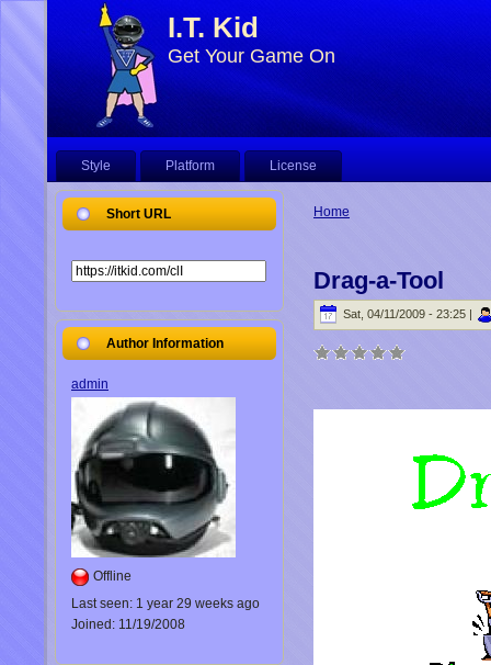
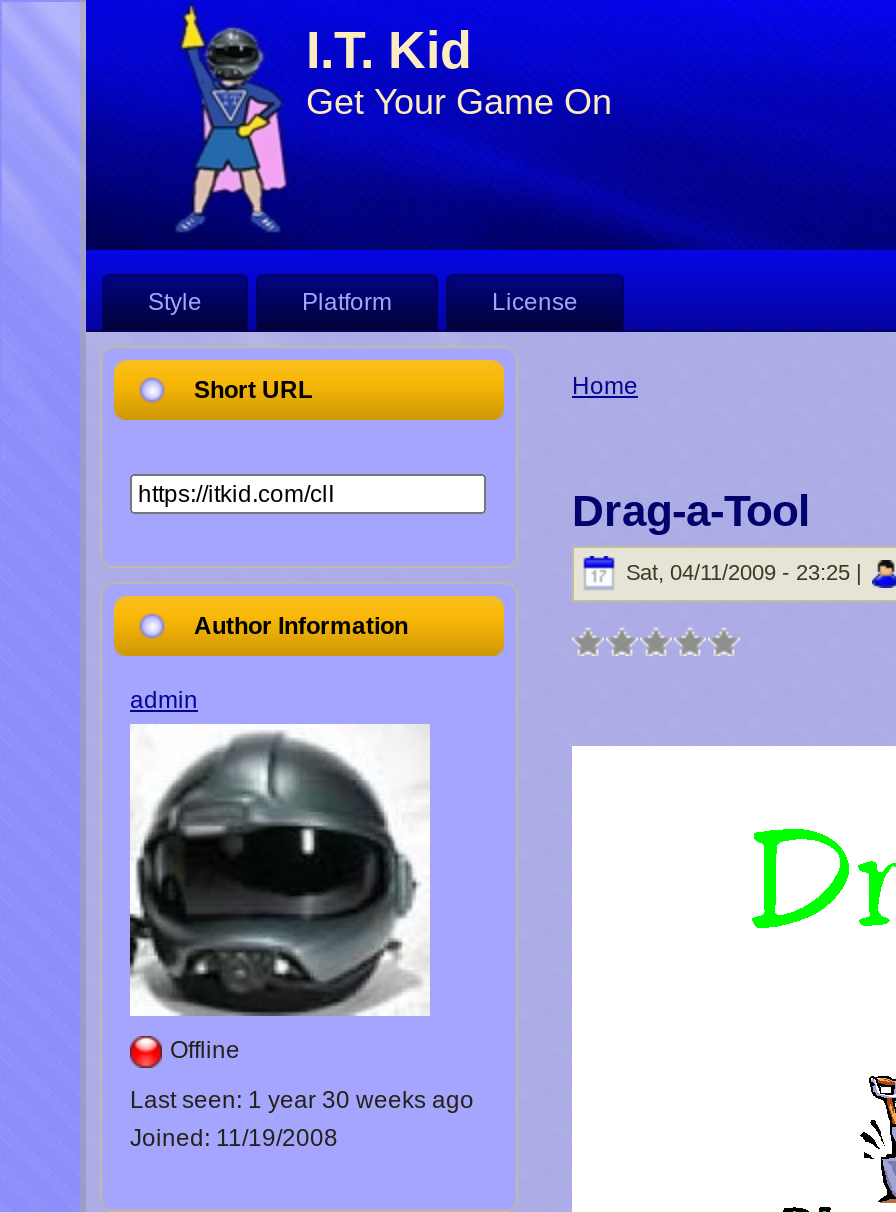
[71,596,260,611] Last seen: 1 year 29 weeks ago -> [130,1086,474,1114] Last seen: 1 year 30 weeks ago

